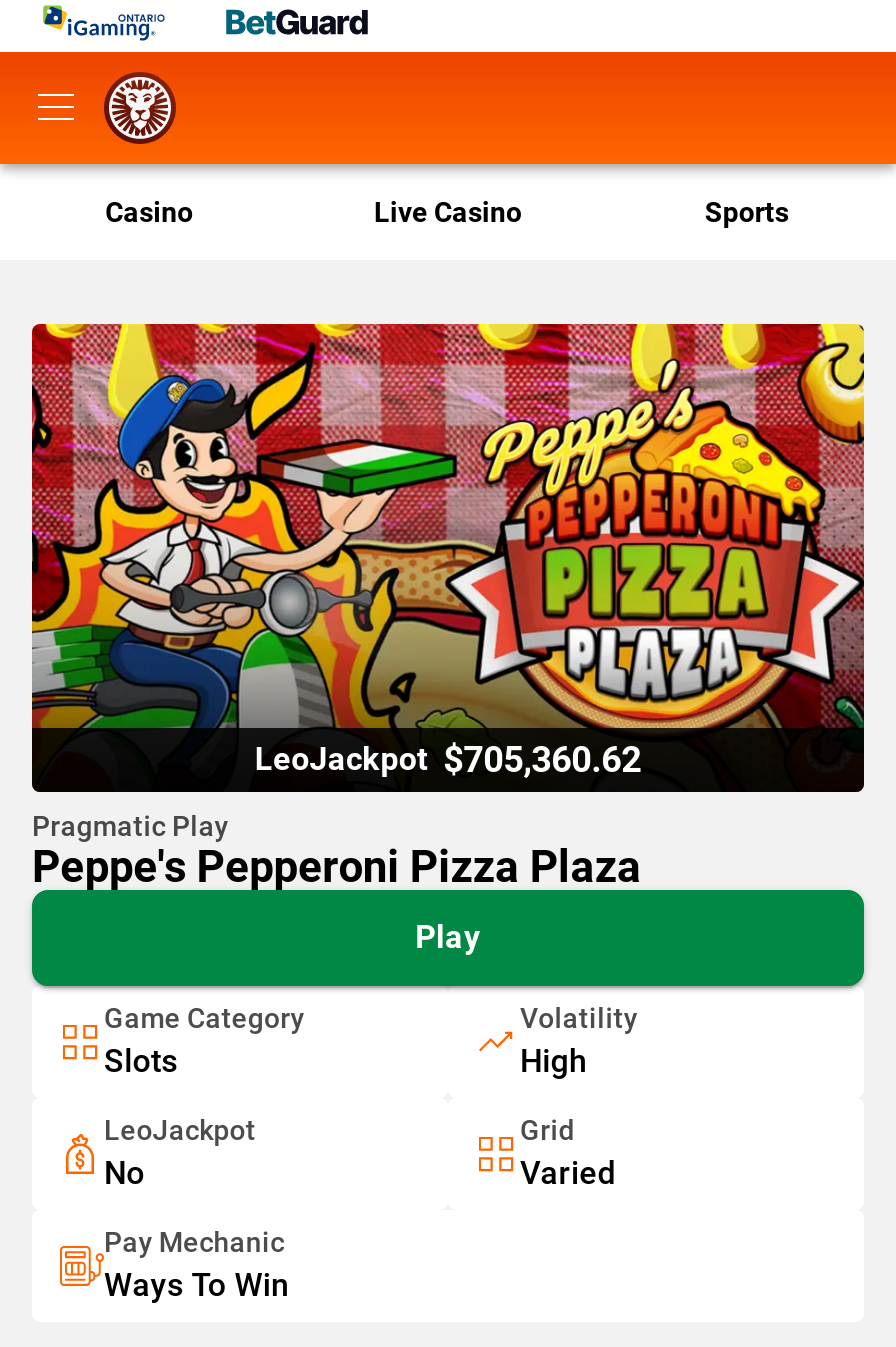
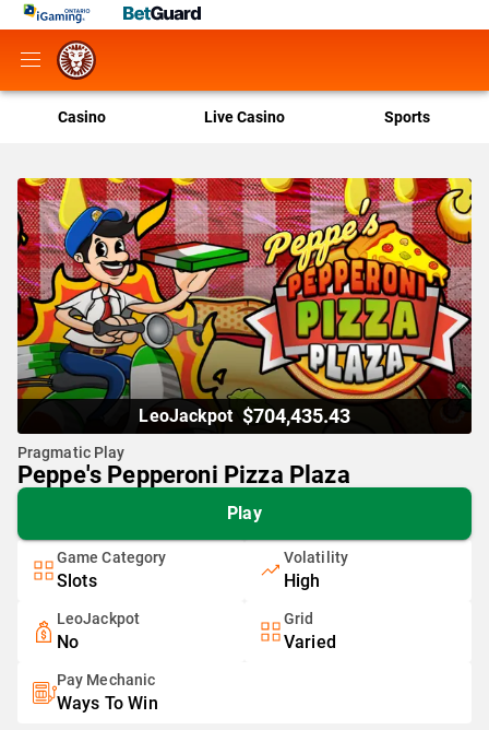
[255,738,641,780] LeoJackpot $705,360.62 -> [139,404,350,427] LeoJackpot $704,435.43

